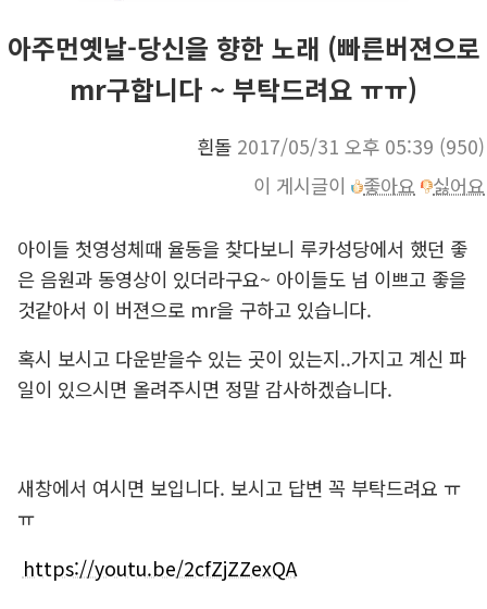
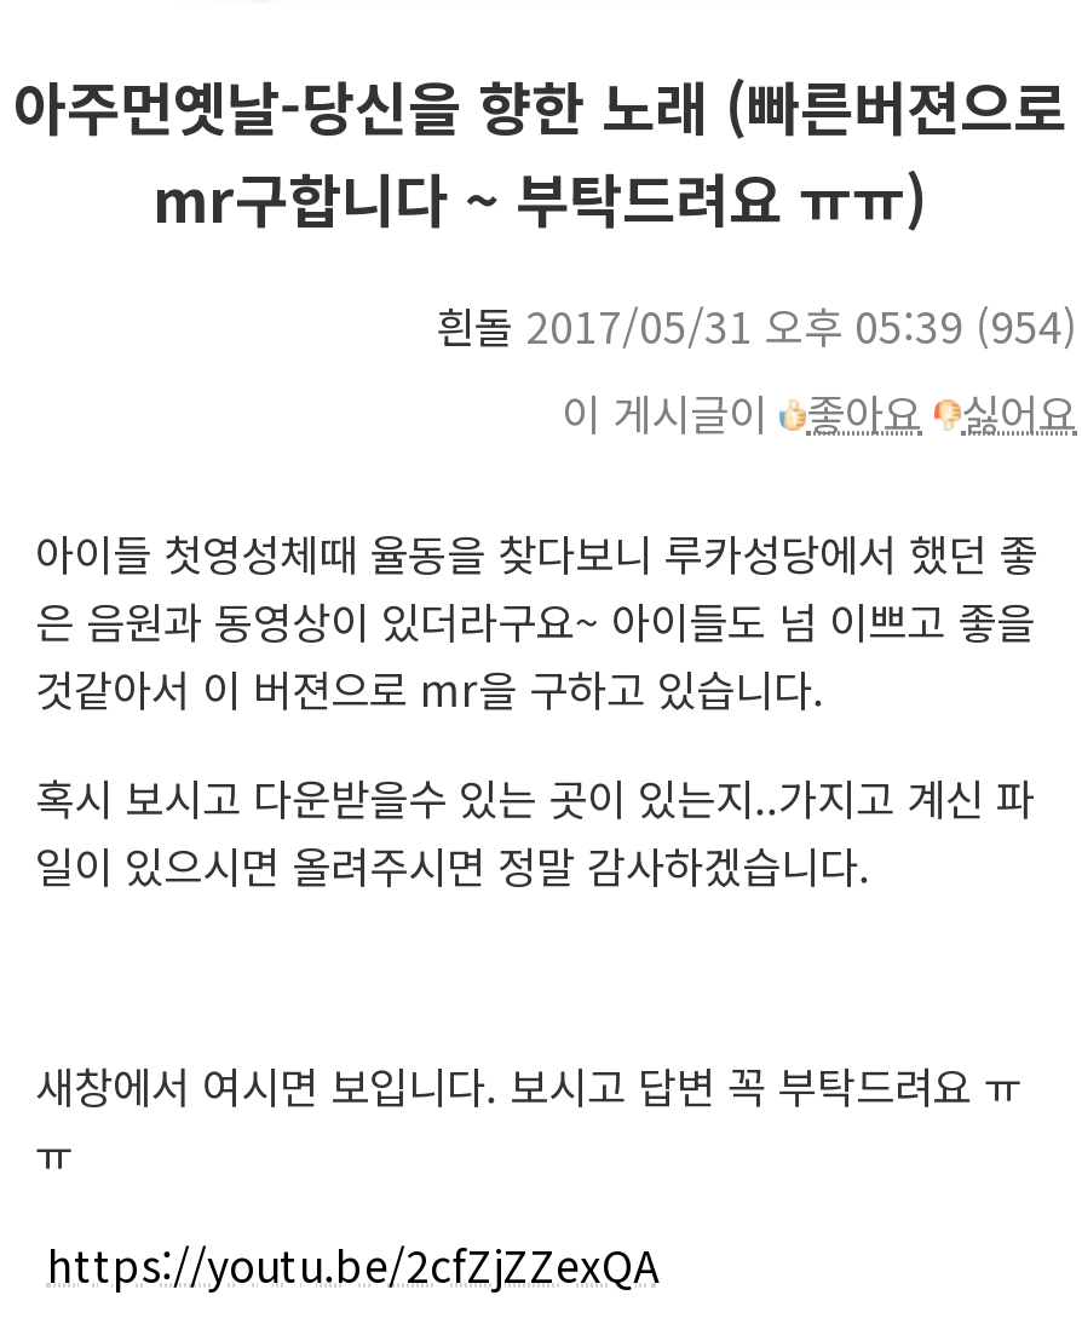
[197,133,485,160] 흰돌 2017/05/31 오후 05:39 (950) -> [436,296,1077,356] 흰돌 2017/05/31 오후 05:39 (954)

